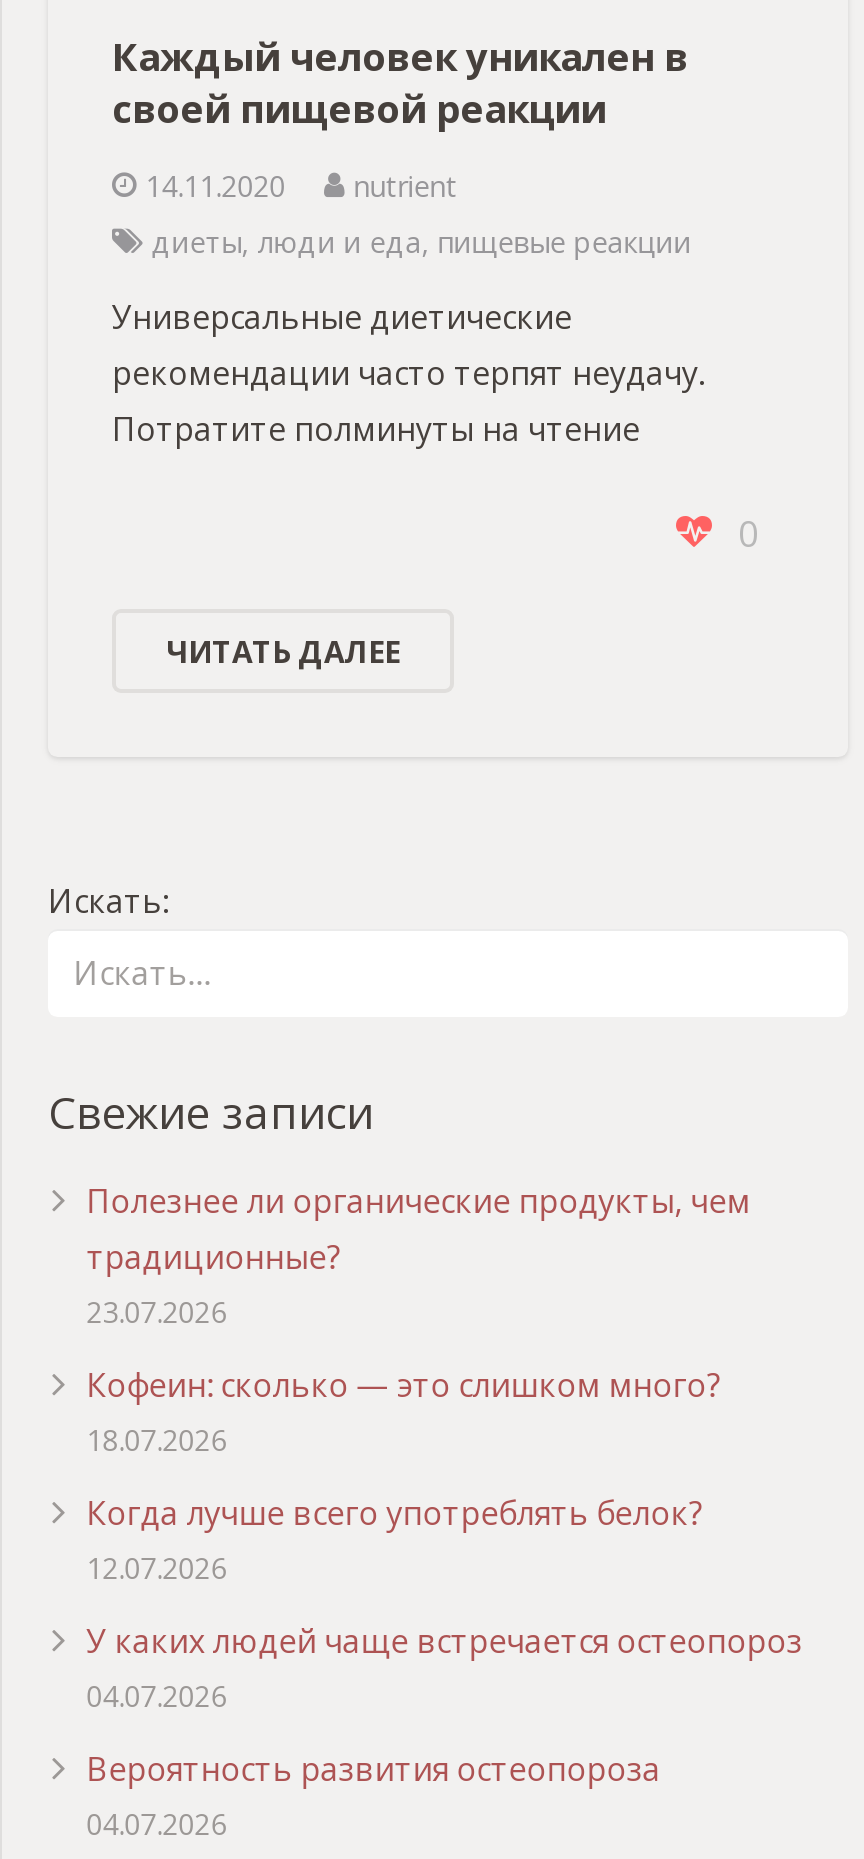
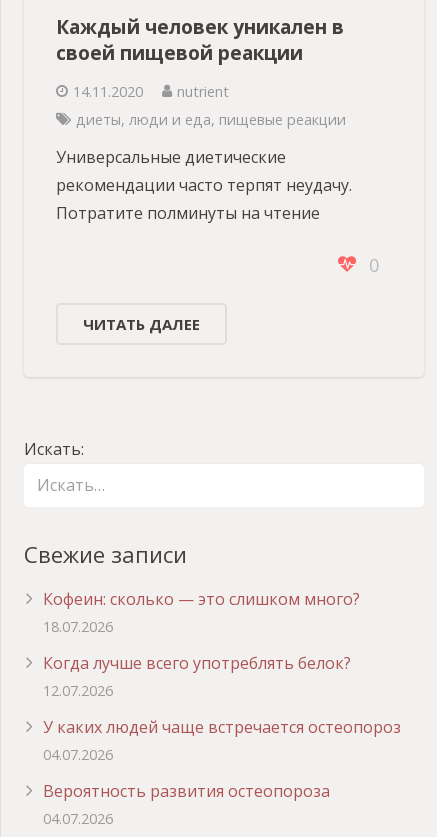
[86,1180,750,1332] Полезнее ли органические продукты, чем | традиционные? | 23.07.2026 -> none

